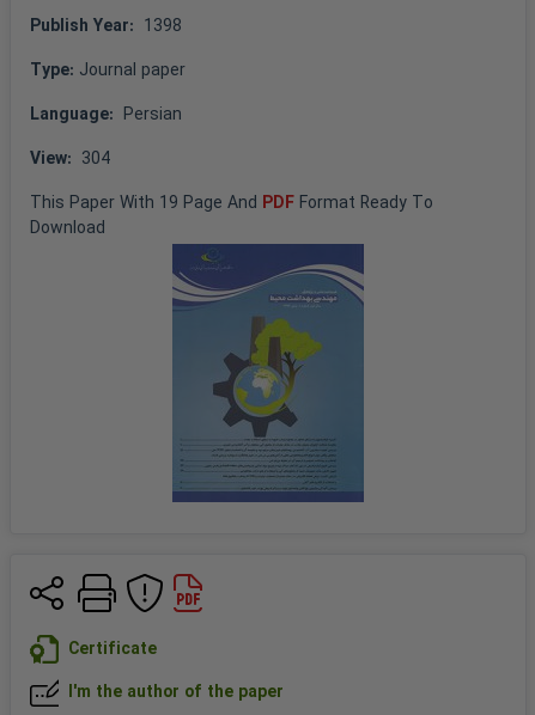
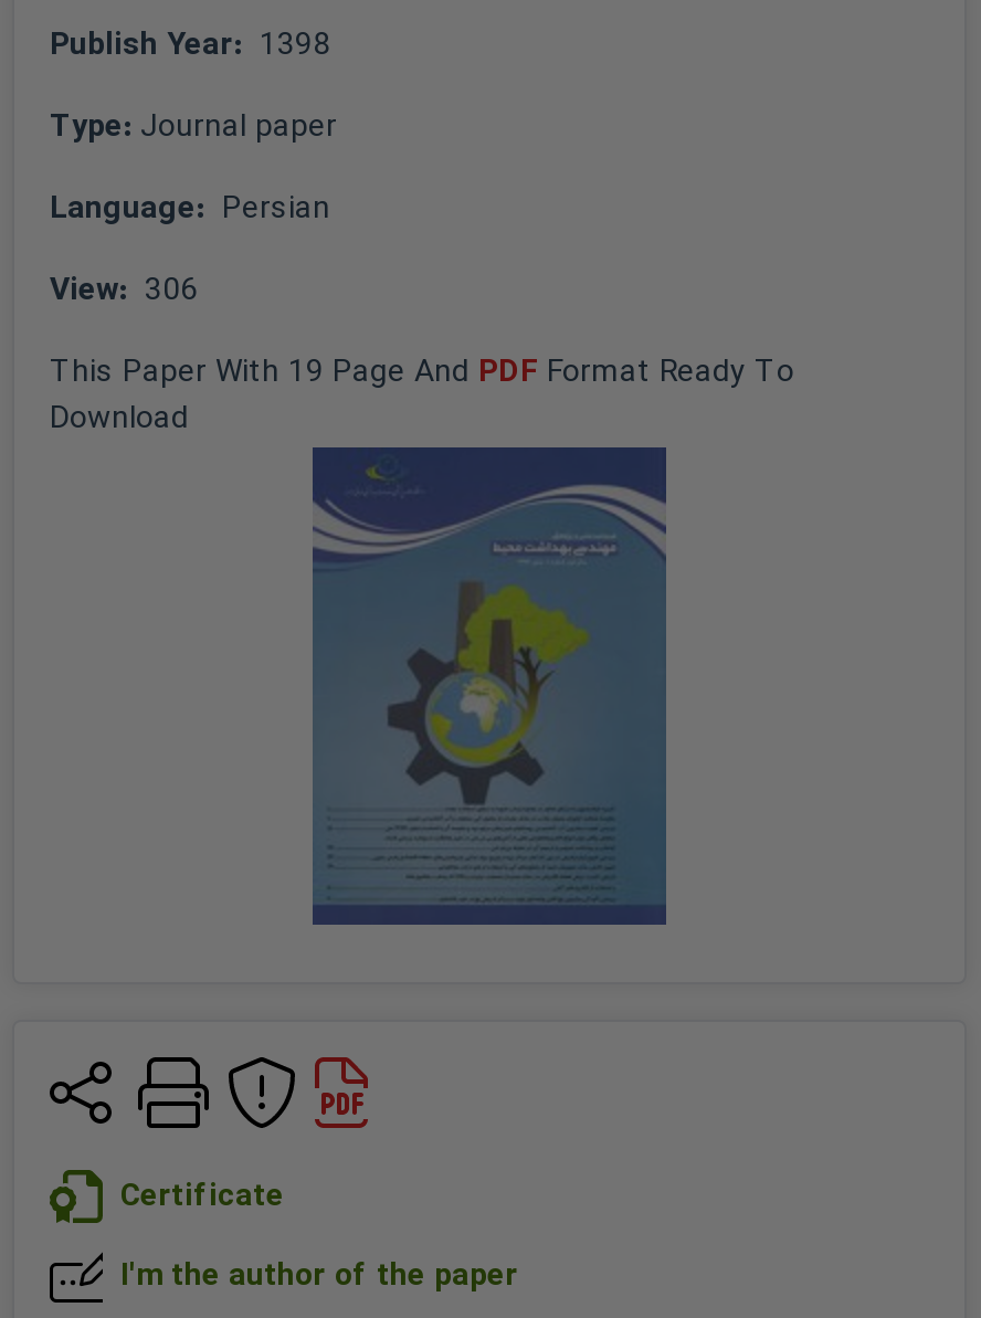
[30,146,110,172] View: 304 -> [50,266,198,315] View: 306

